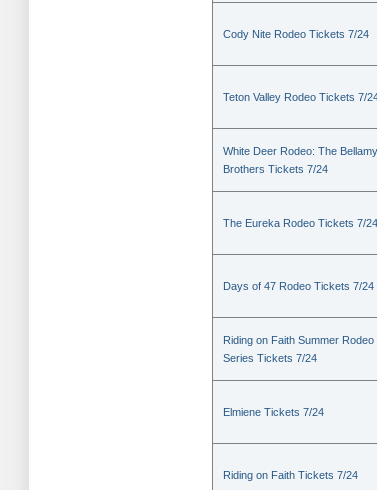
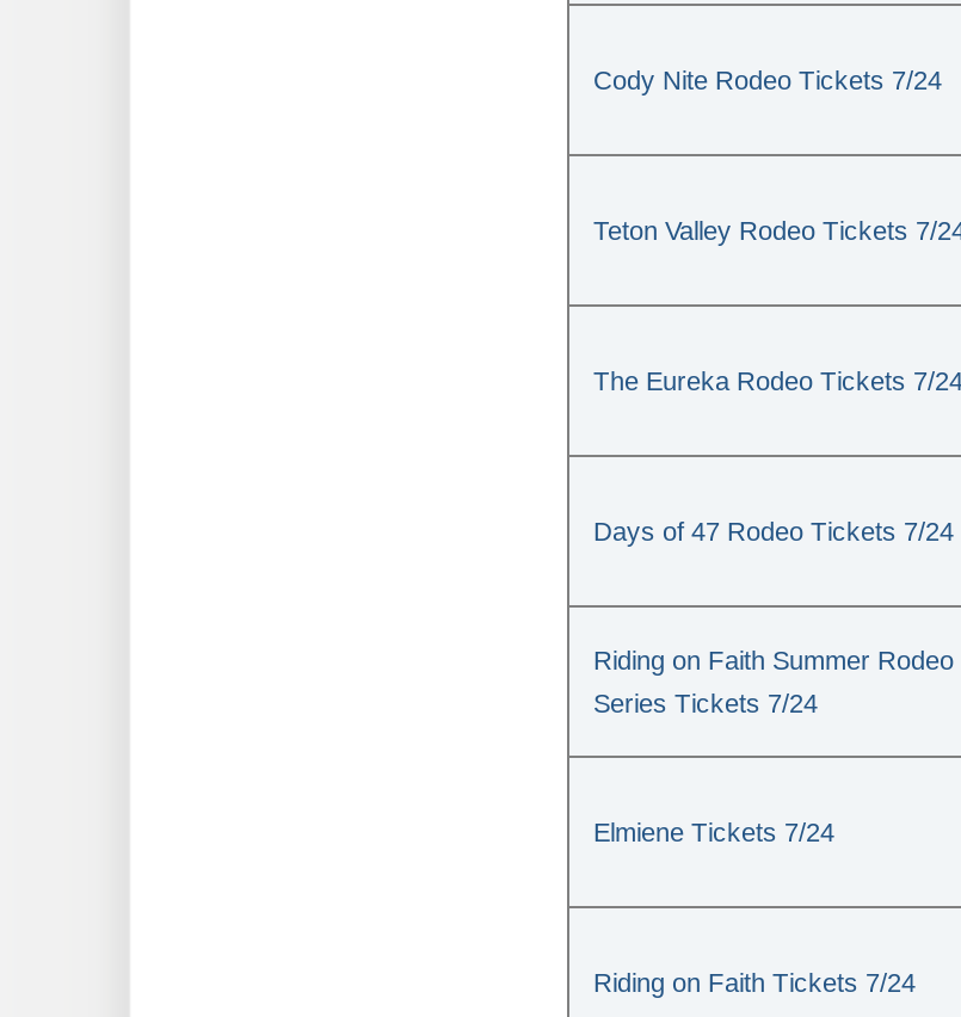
[223,145,377,175] White Deer Rodeo: The Bellamy | Brothers Tickets 7/24 -> none

